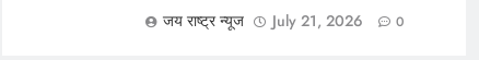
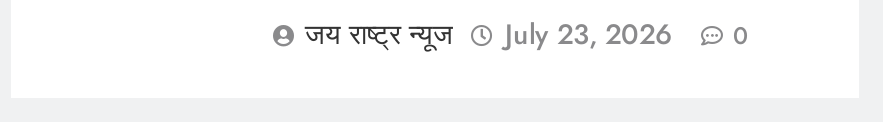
[163,10,405,32] जय राष्ट्र न्यूज July 21, 2026 0 -> [305,14,749,54] जय राष्ट्र न्यूज July 23, 2026 0

